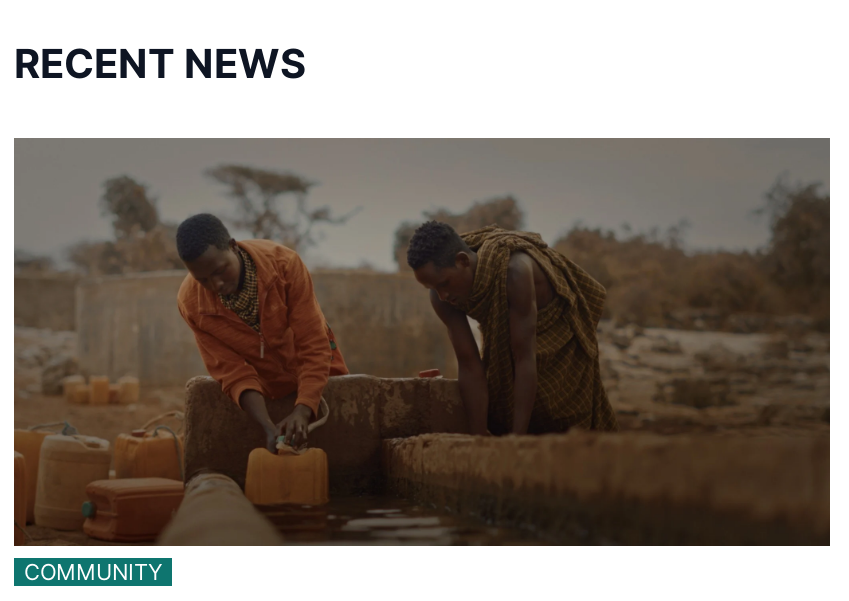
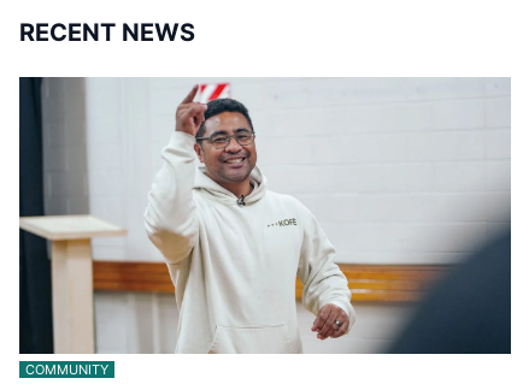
[12,138,832,548] [image] -> [18,76,511,355] [image]

